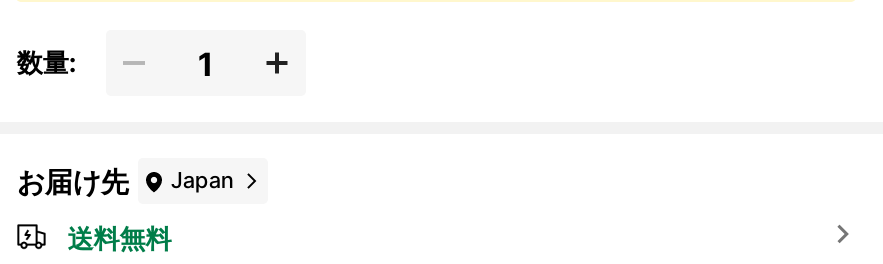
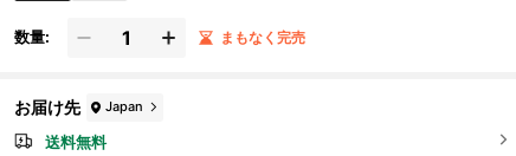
none -> [220,28,305,46] まもなく完売

